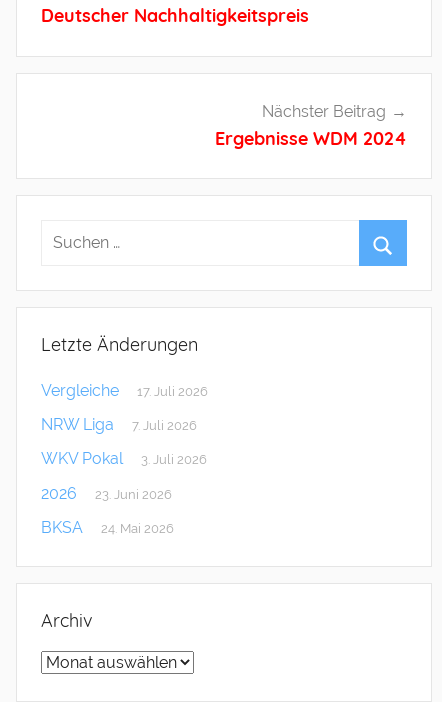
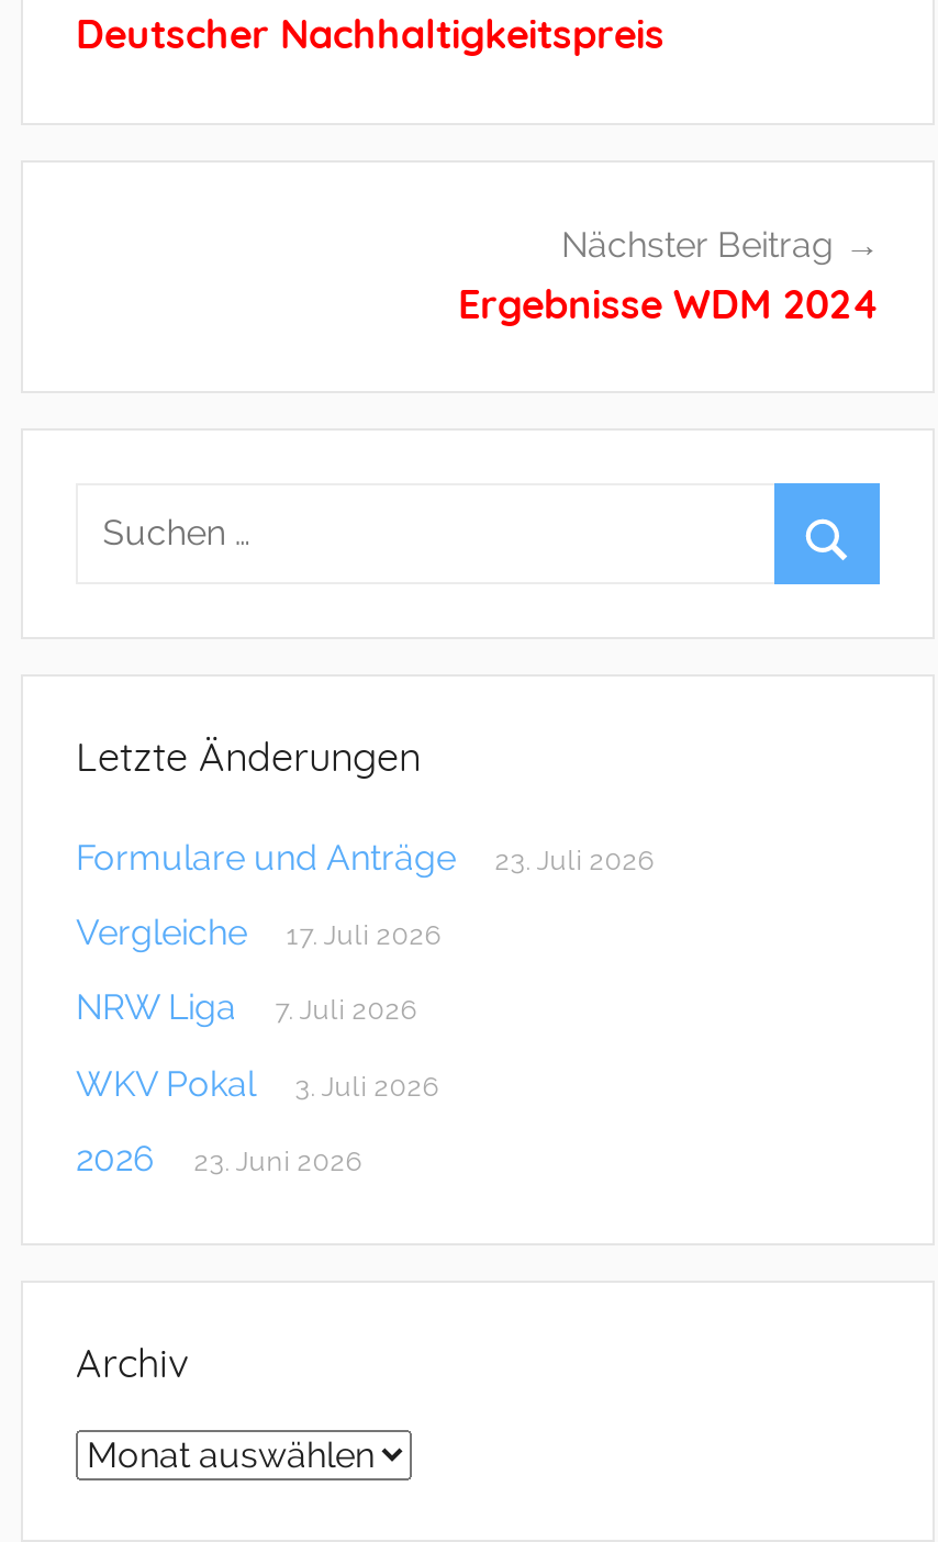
none -> [76,836,655,878] Formulare und Anträge | 23. Juli 2026
moved [41,381,208,503] -> [76,912,442,1180]: Vergleiche | 17. Juli 2026 | NRW Liga | 7. Juli 2026 | WKV Pokal | 3. Juli 2026 | 2026 | 23. Juni 2026
[41,518,174,537] BKSA | 24. Mai 2026 -> none

